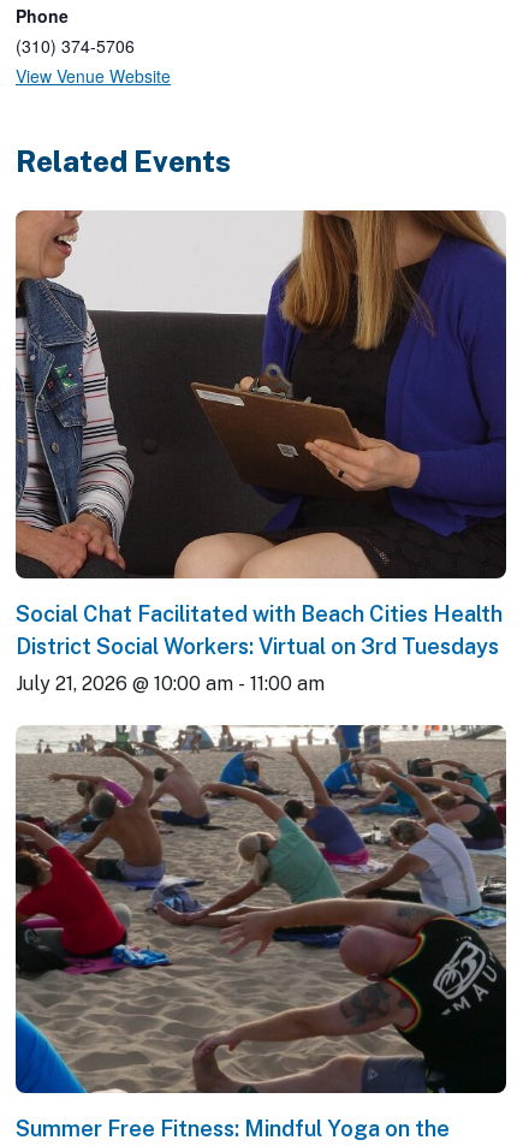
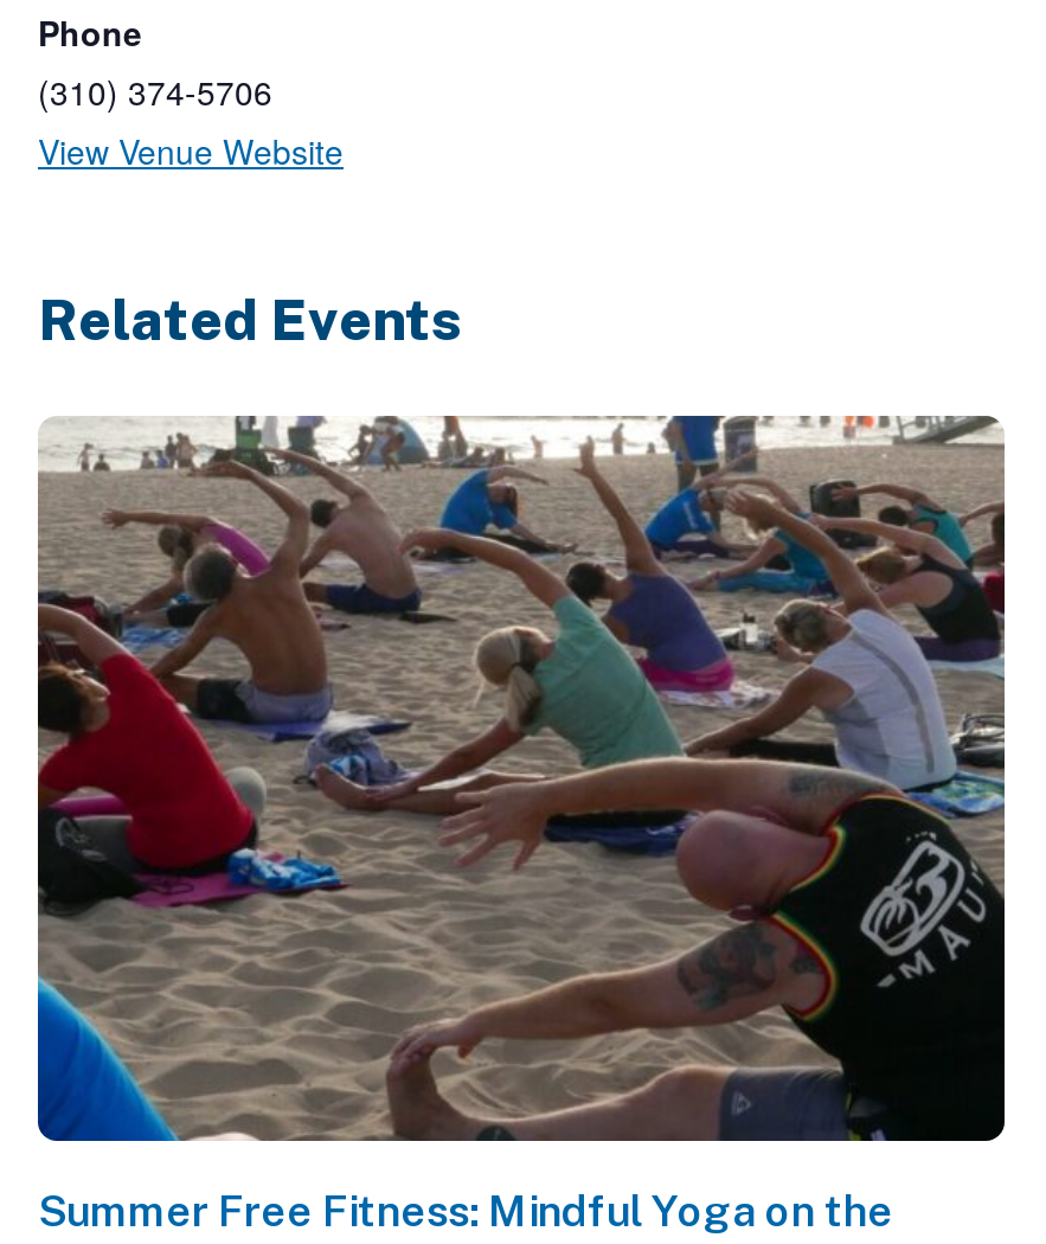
[14,209,507,696] [image] | Social Chat Facilitated with Beach Cities Health | District Social Workers: Virtual on 3rd Tuesdays | July 21, 2026 @ 10:00 am - 11:00 am -> none

